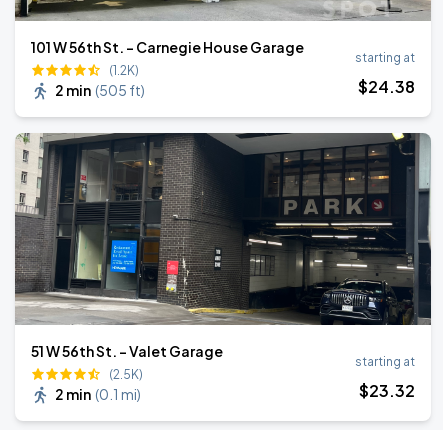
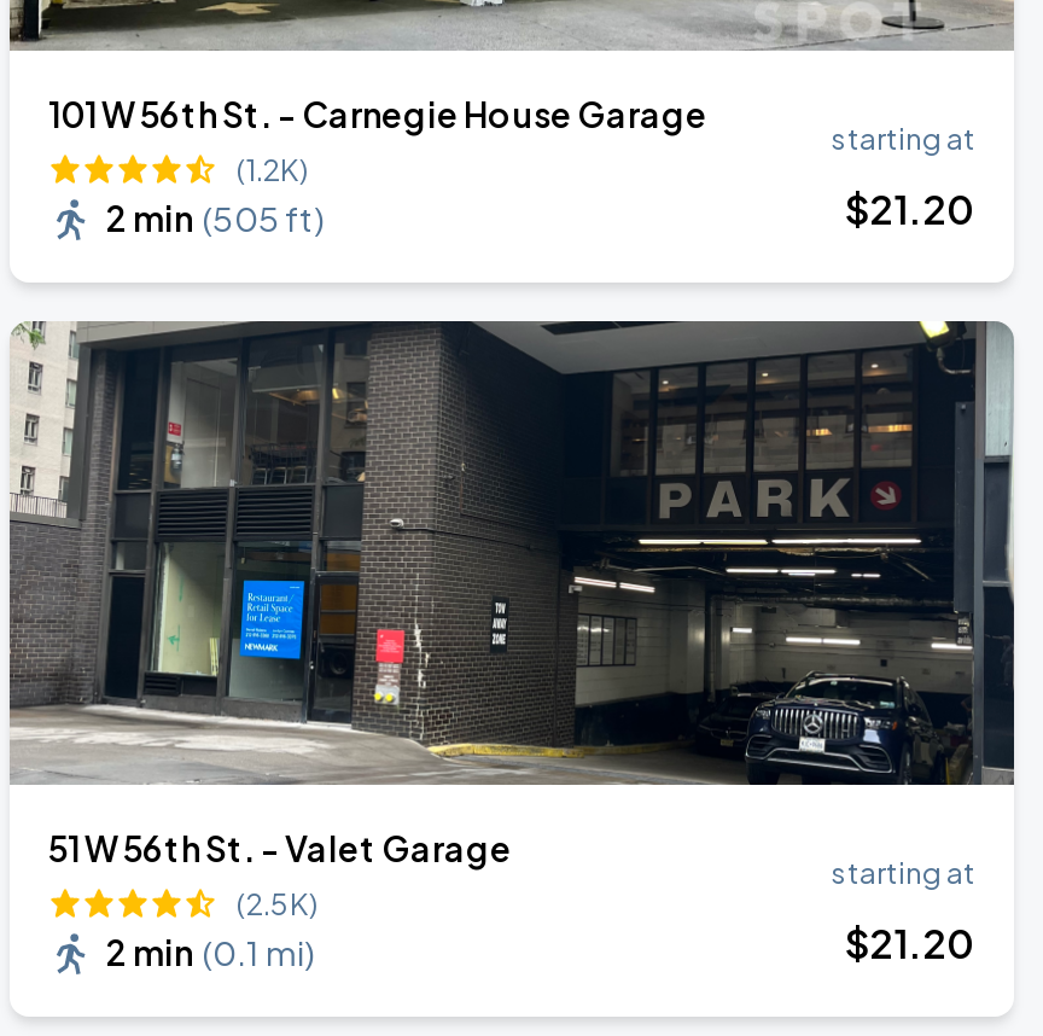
[358,76,415,97] $24.38 -> [845,184,975,234] $21.20
[359,380,415,401] $23.32 -> [845,918,975,968] $21.20

